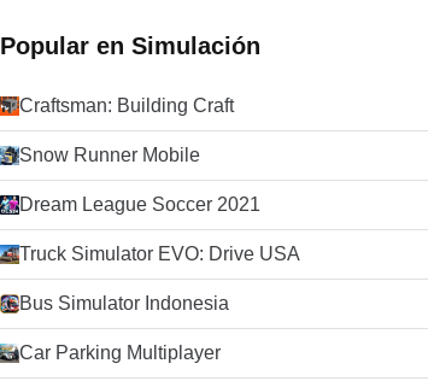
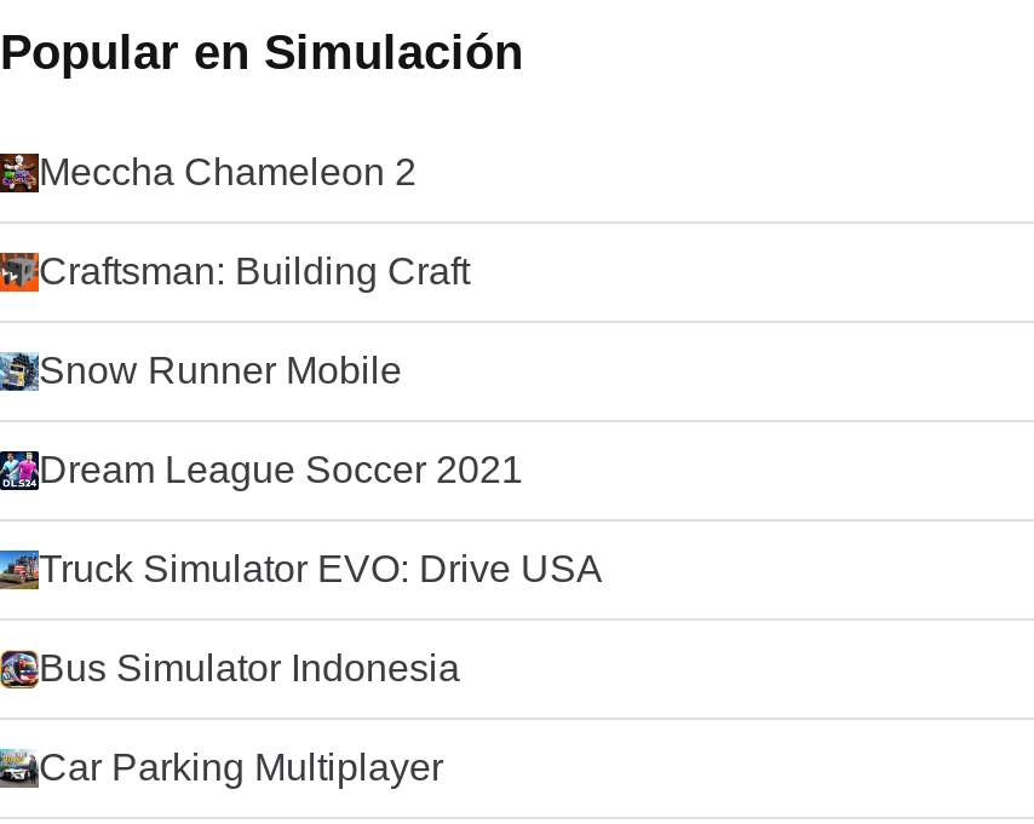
none -> [39,151,417,192] Meccha Chameleon 2

